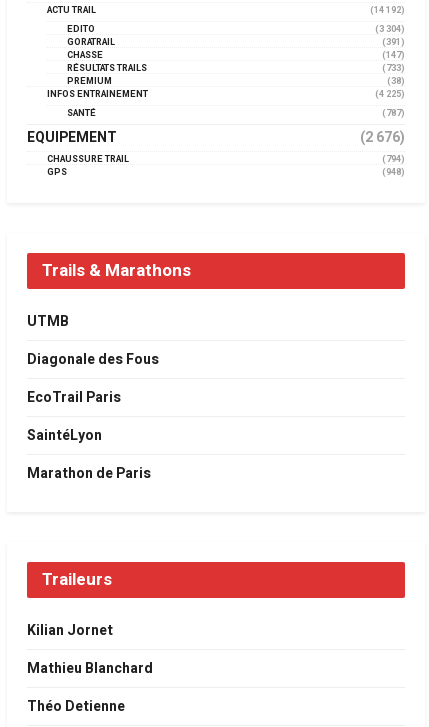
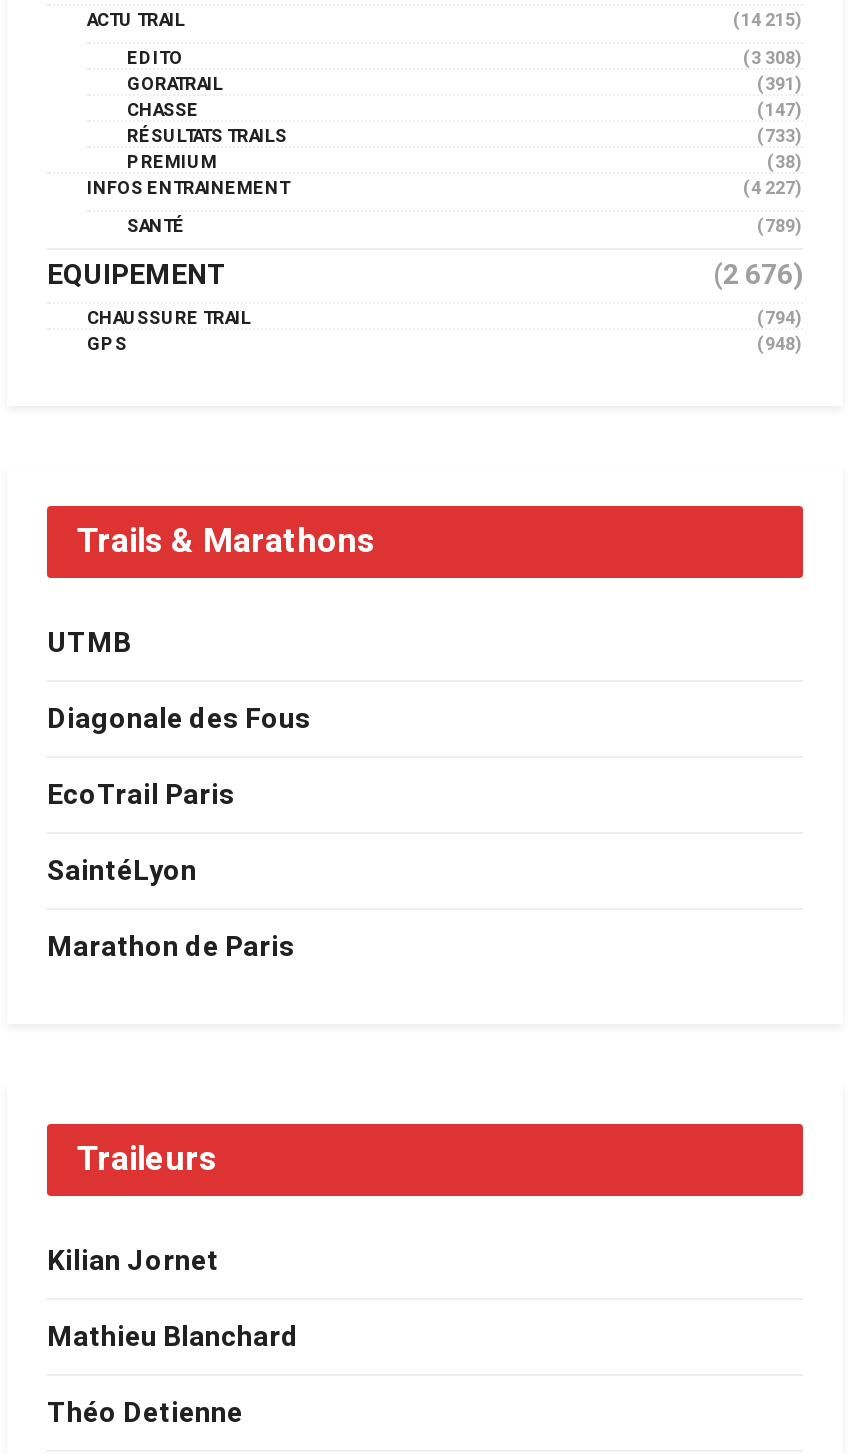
[370,4,405,17] (14 192) -> [733,8,803,34] (14 215)
[375,23,405,36] (3 304) -> [743,46,803,72] (3 308)
[375,88,405,101] (4 225) -> [743,176,803,202] (4 227)
[382,107,405,120] (787) -> [757,214,803,240] (789)

